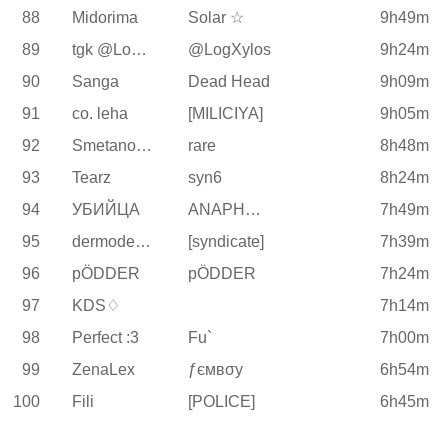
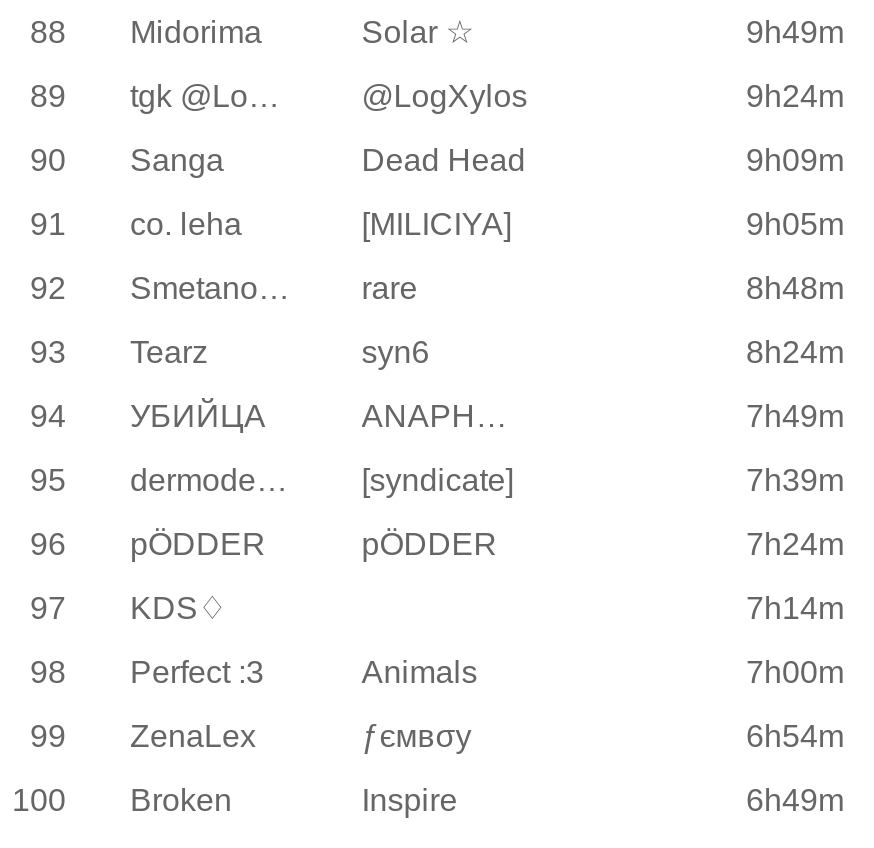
[188,329,212,346] Fu` -> [362,655,478,689] Animals
[72,393,429,410] Fili | [POLICE] | 6h45m -> [130,783,844,817] Broken | Inspire | 6h49m

